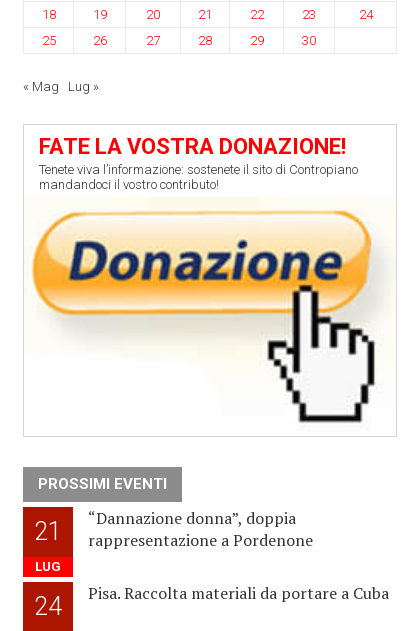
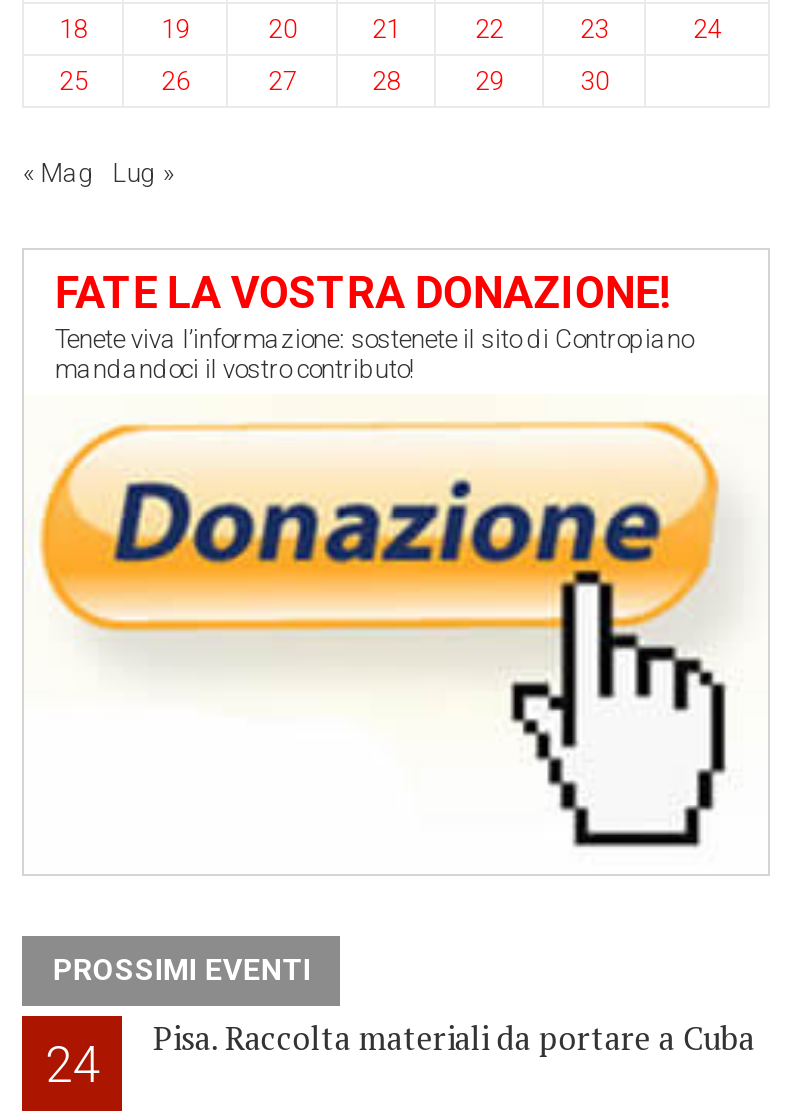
[88,507,313,551] “Dannazione donna”, doppia | rappresentazione a Pordenone -> none
[34,517,62,574] 21 | LUG -> none

